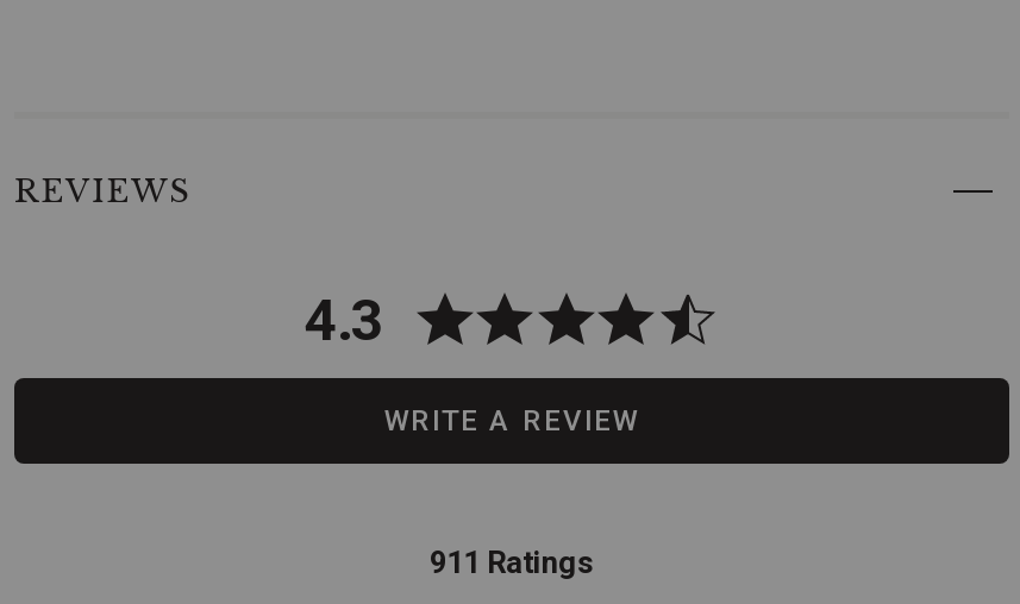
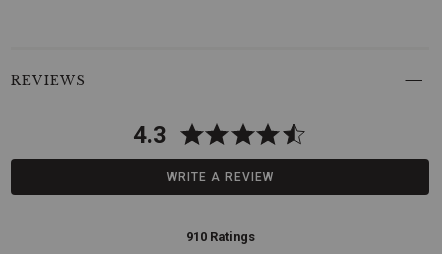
[430,545,594,580] 911 Ratings -> [185,229,254,244] 910 Ratings

